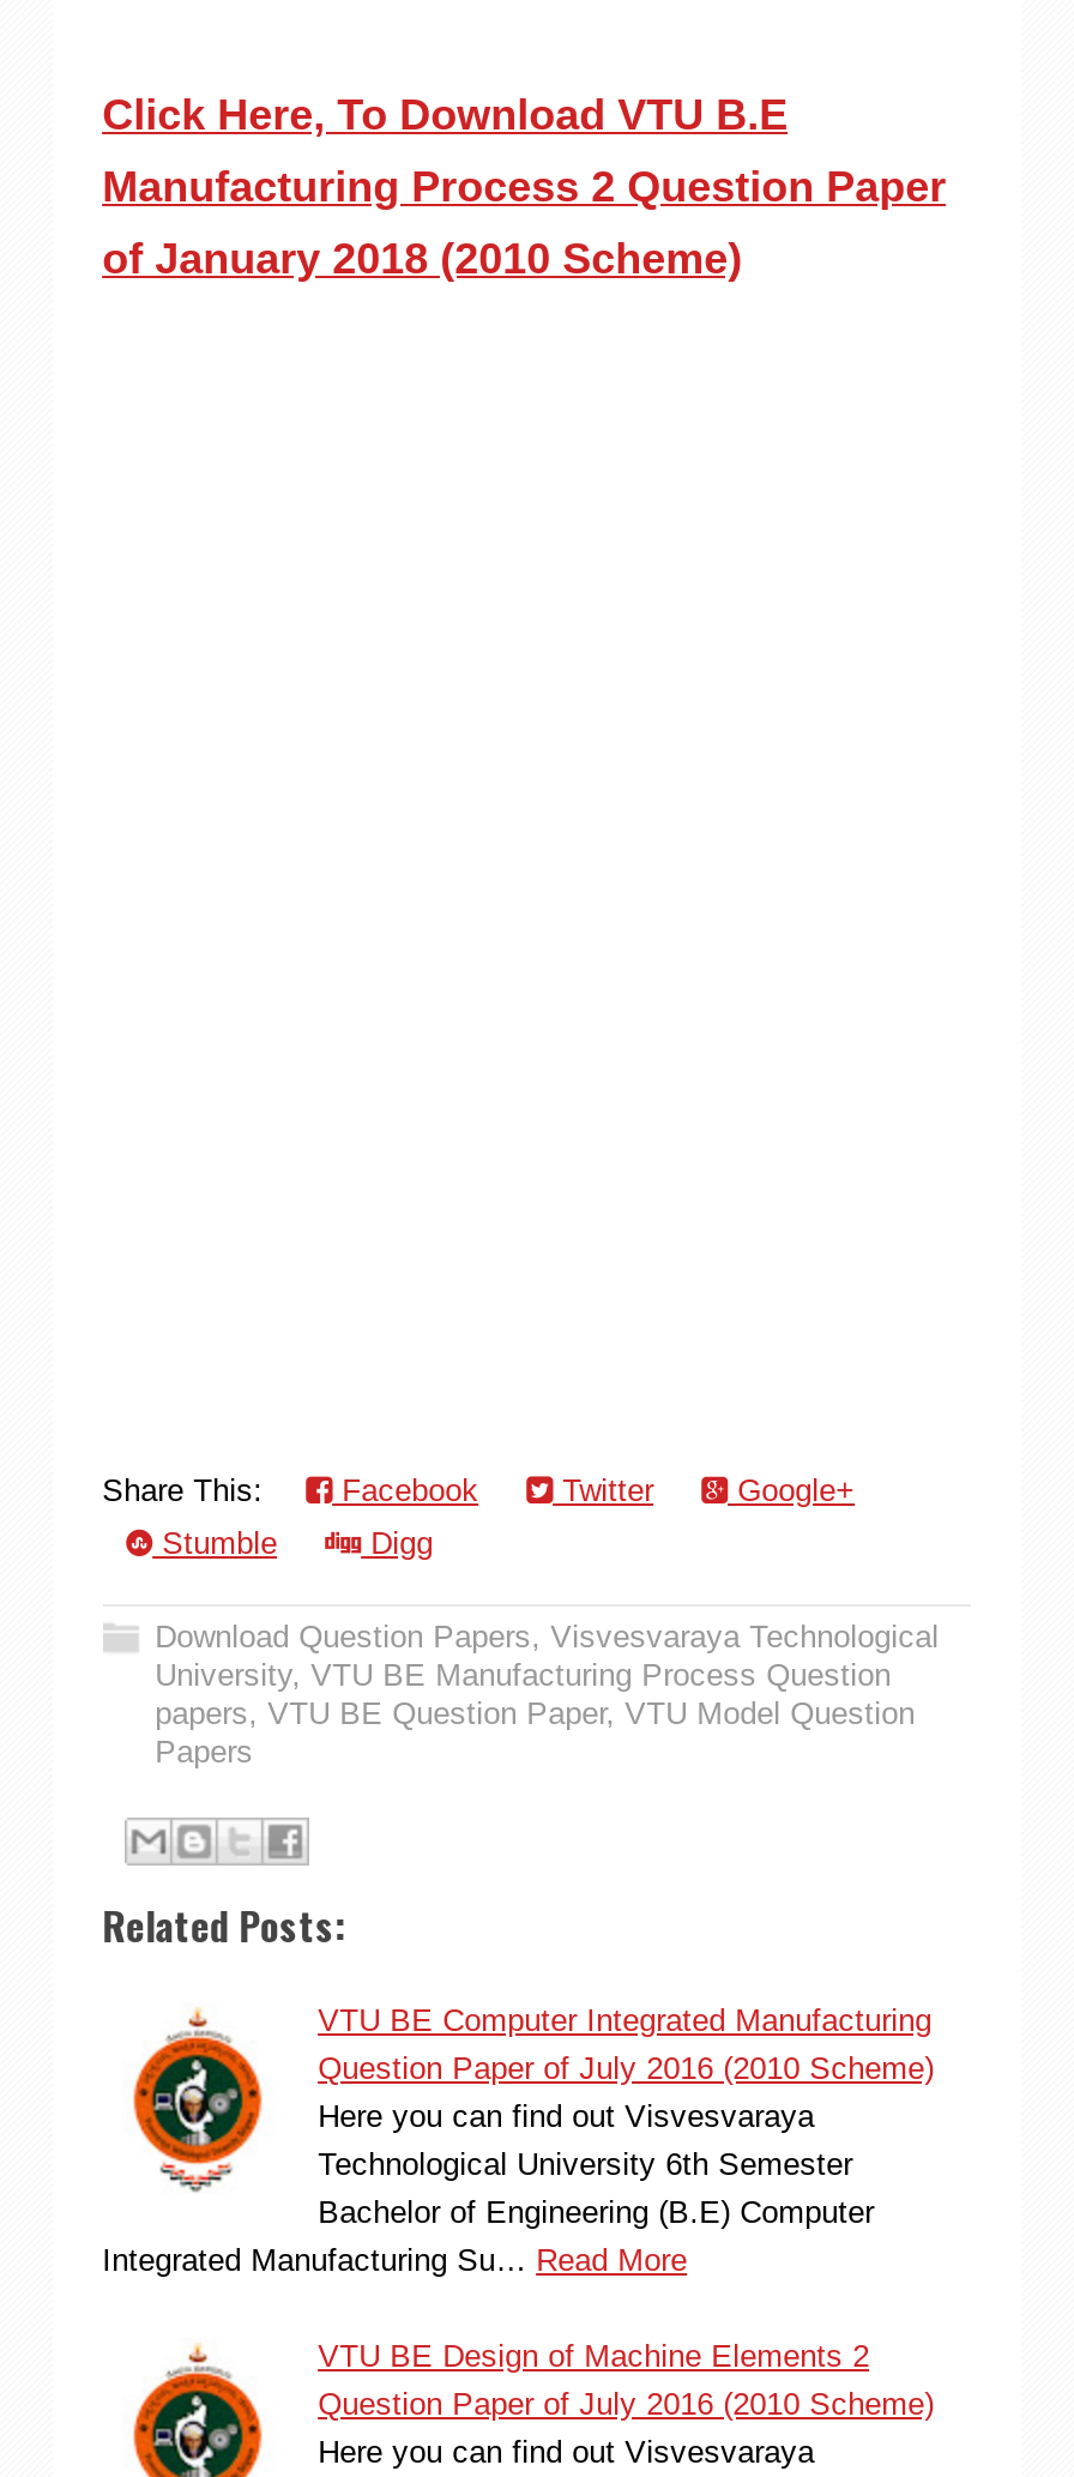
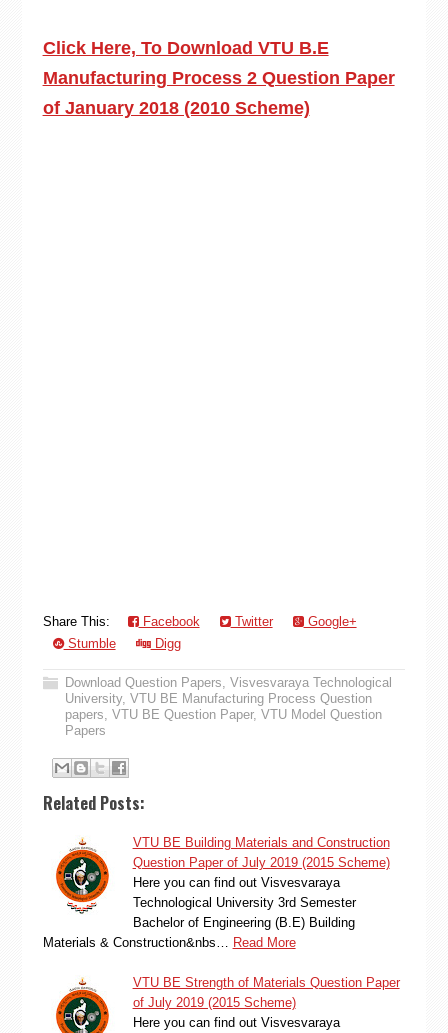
[318,2001,934,2085] VTU BE Computer Integrated Manufacturing | Question Paper of July 2016 (2010 Scheme) -> [133,834,390,869] VTU BE Building Materials and Construction | Question Paper of July 2019 (2015 Scheme)
[102,2145,874,2277] Technological University 6th Semester | Bachelor of Engineering (B.E) Computer | Integrated Manufacturing Su… Read More -> [43,894,356,949] Technological University 3rd Semester | Bachelor of Engineering (B.E) Building | Materials & Construction&nbs… Read More
[318,2337,934,2421] VTU BE Design of Machine Elements 2 | Question Paper of July 2016 (2010 Scheme) -> [133,974,400,1009] VTU BE Strength of Materials Question Paper | of July 2019 (2015 Scheme)

